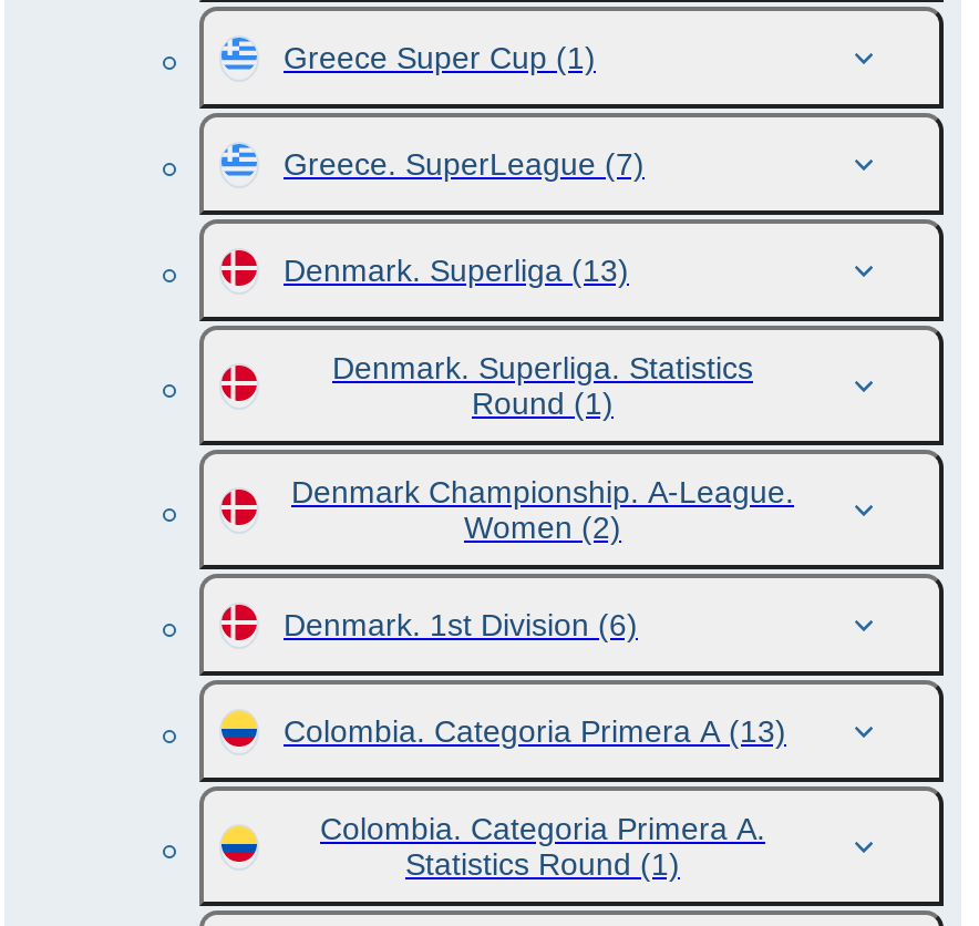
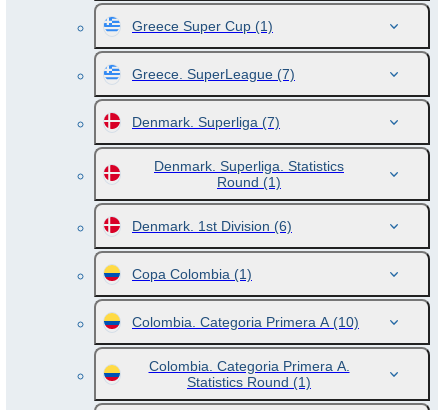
[284,253,629,288] Denmark. Superliga (13) -> [132,114,280,130] Denmark. Superliga (7)
[291,474,794,545] Denmark Championship. A-League. | Women (2) -> none
moved [284,607,638,642] -> [132,218,292,234]: Denmark. 1st Division (6)
[284,713,786,749] Colombia. Categoria Primera A (13) -> [132,266,359,330] Copa Colombia (1) | Colombia. Categoria Primera A (10)

